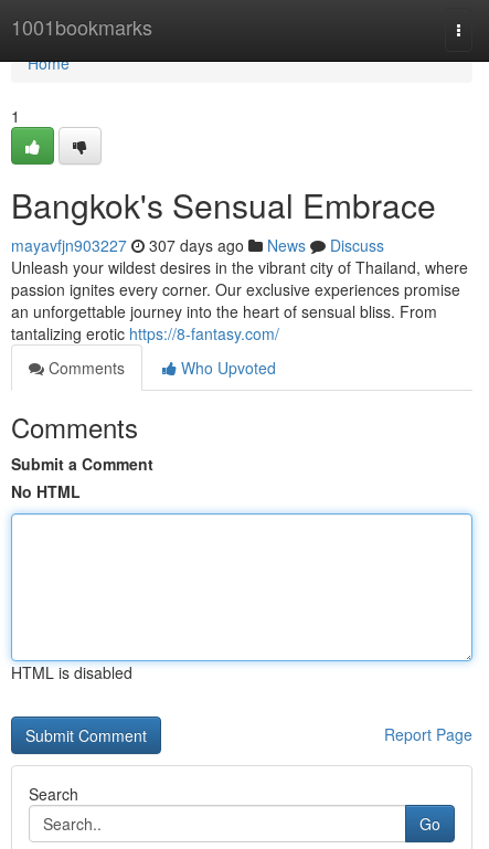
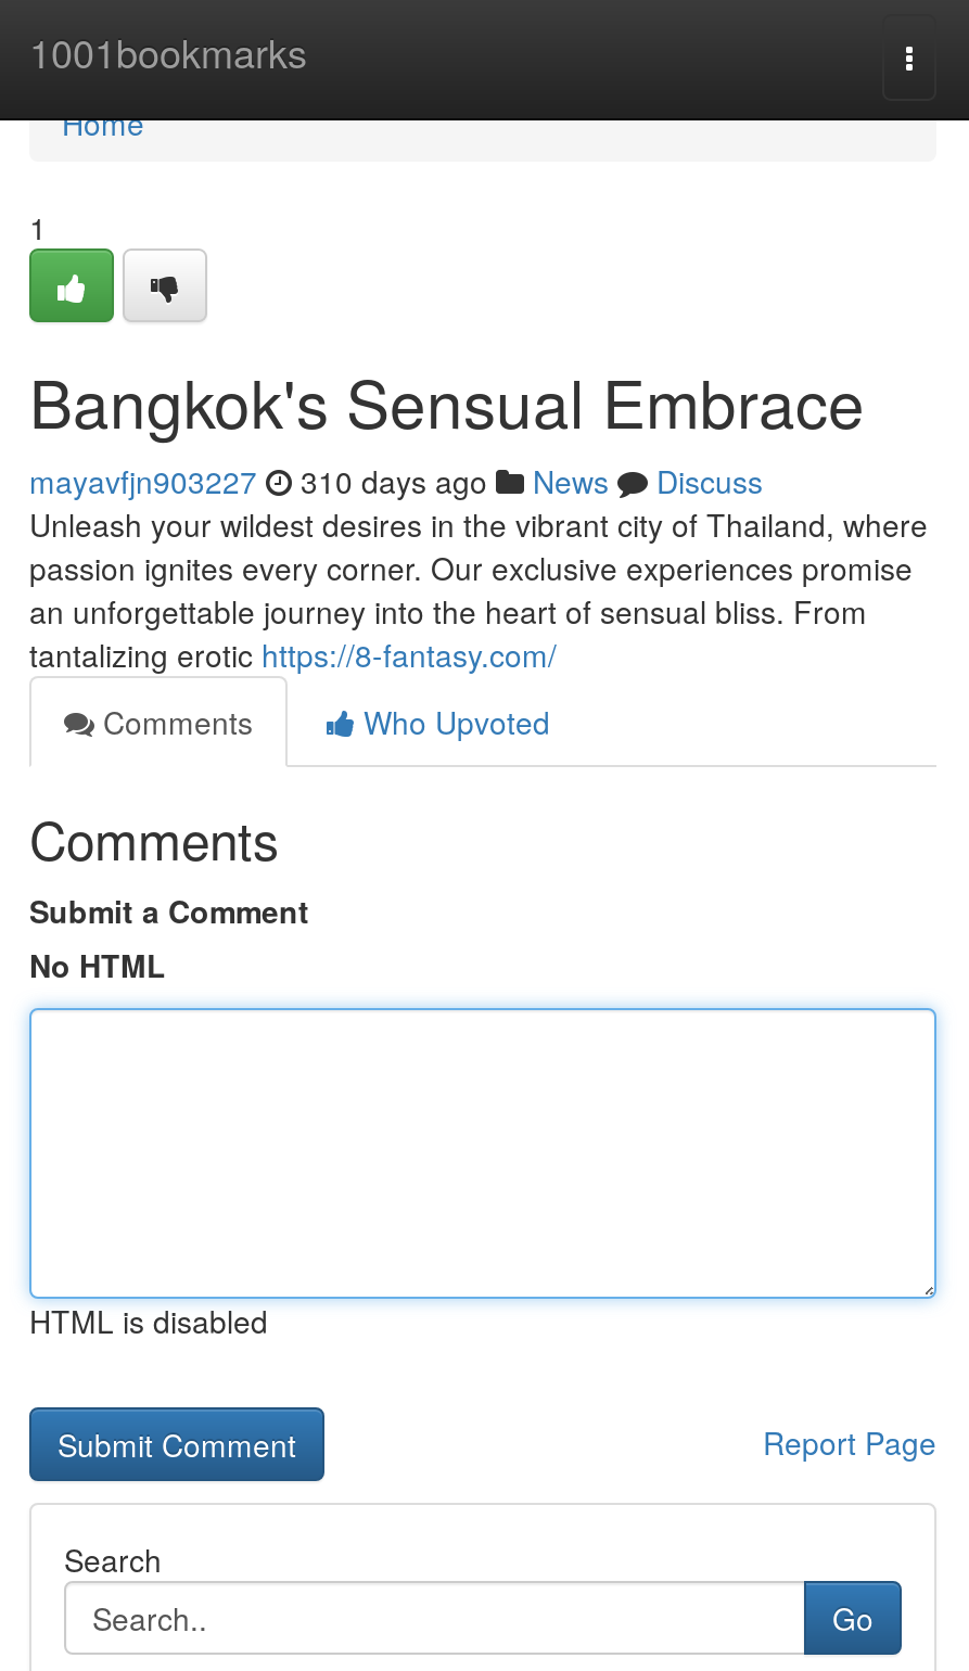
[11,234,384,256] mayavfjn903227 307 days ago News Discuss -> [29,459,763,502] mayavfjn903227 310 days ago News Discuss

